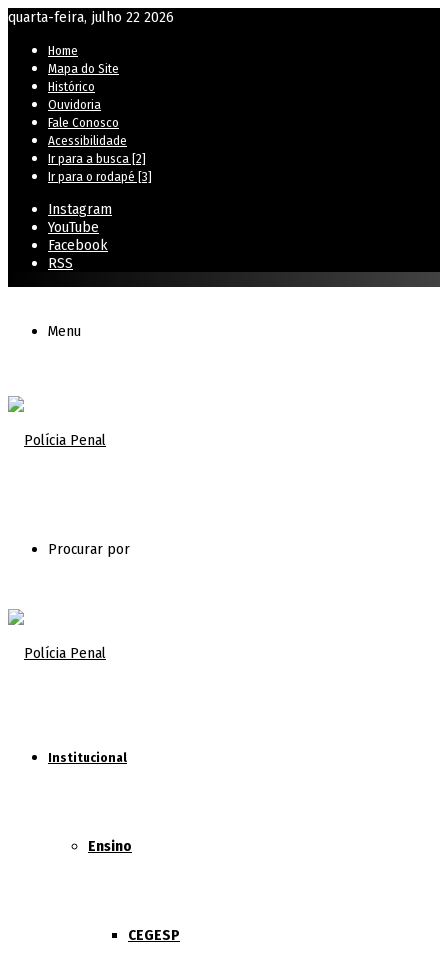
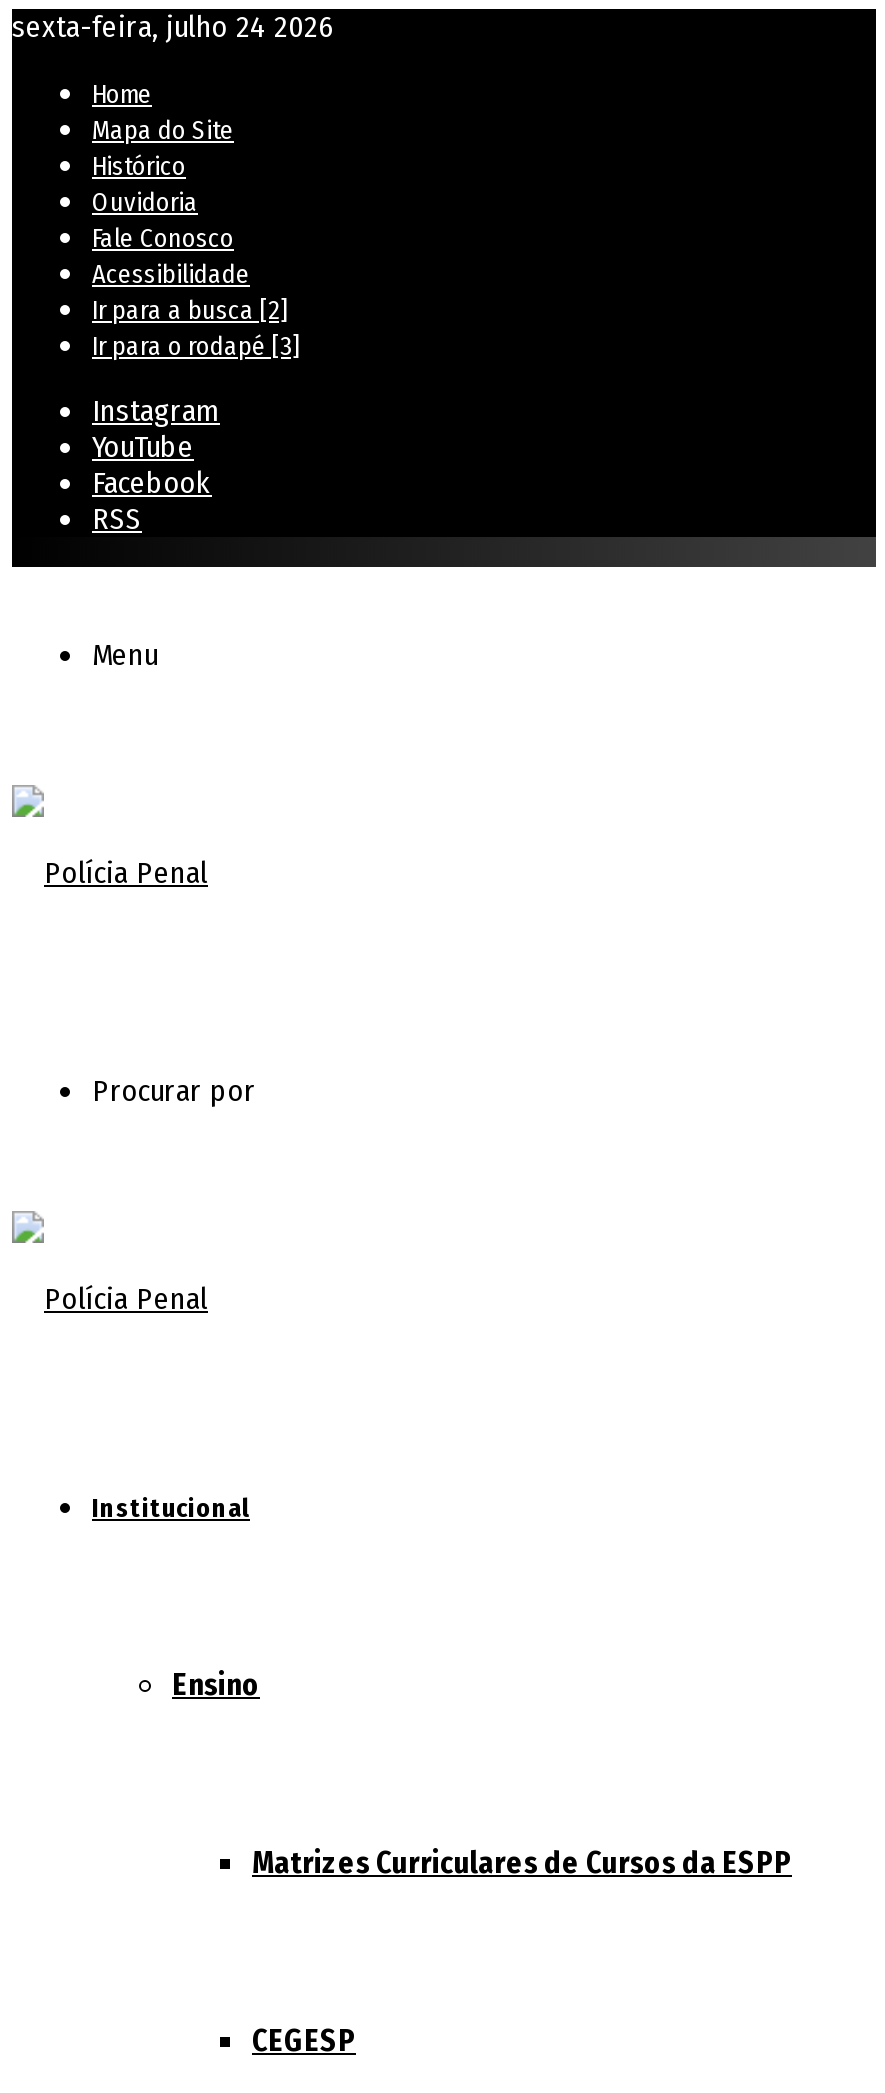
[8,8,174,26] quarta-feira, julho 22 2026 -> [12,9,334,45] sexta-feira, julho 24 2026
none -> [252,1845,792,1881] Matrizes Curriculares de Cursos da ESPP

